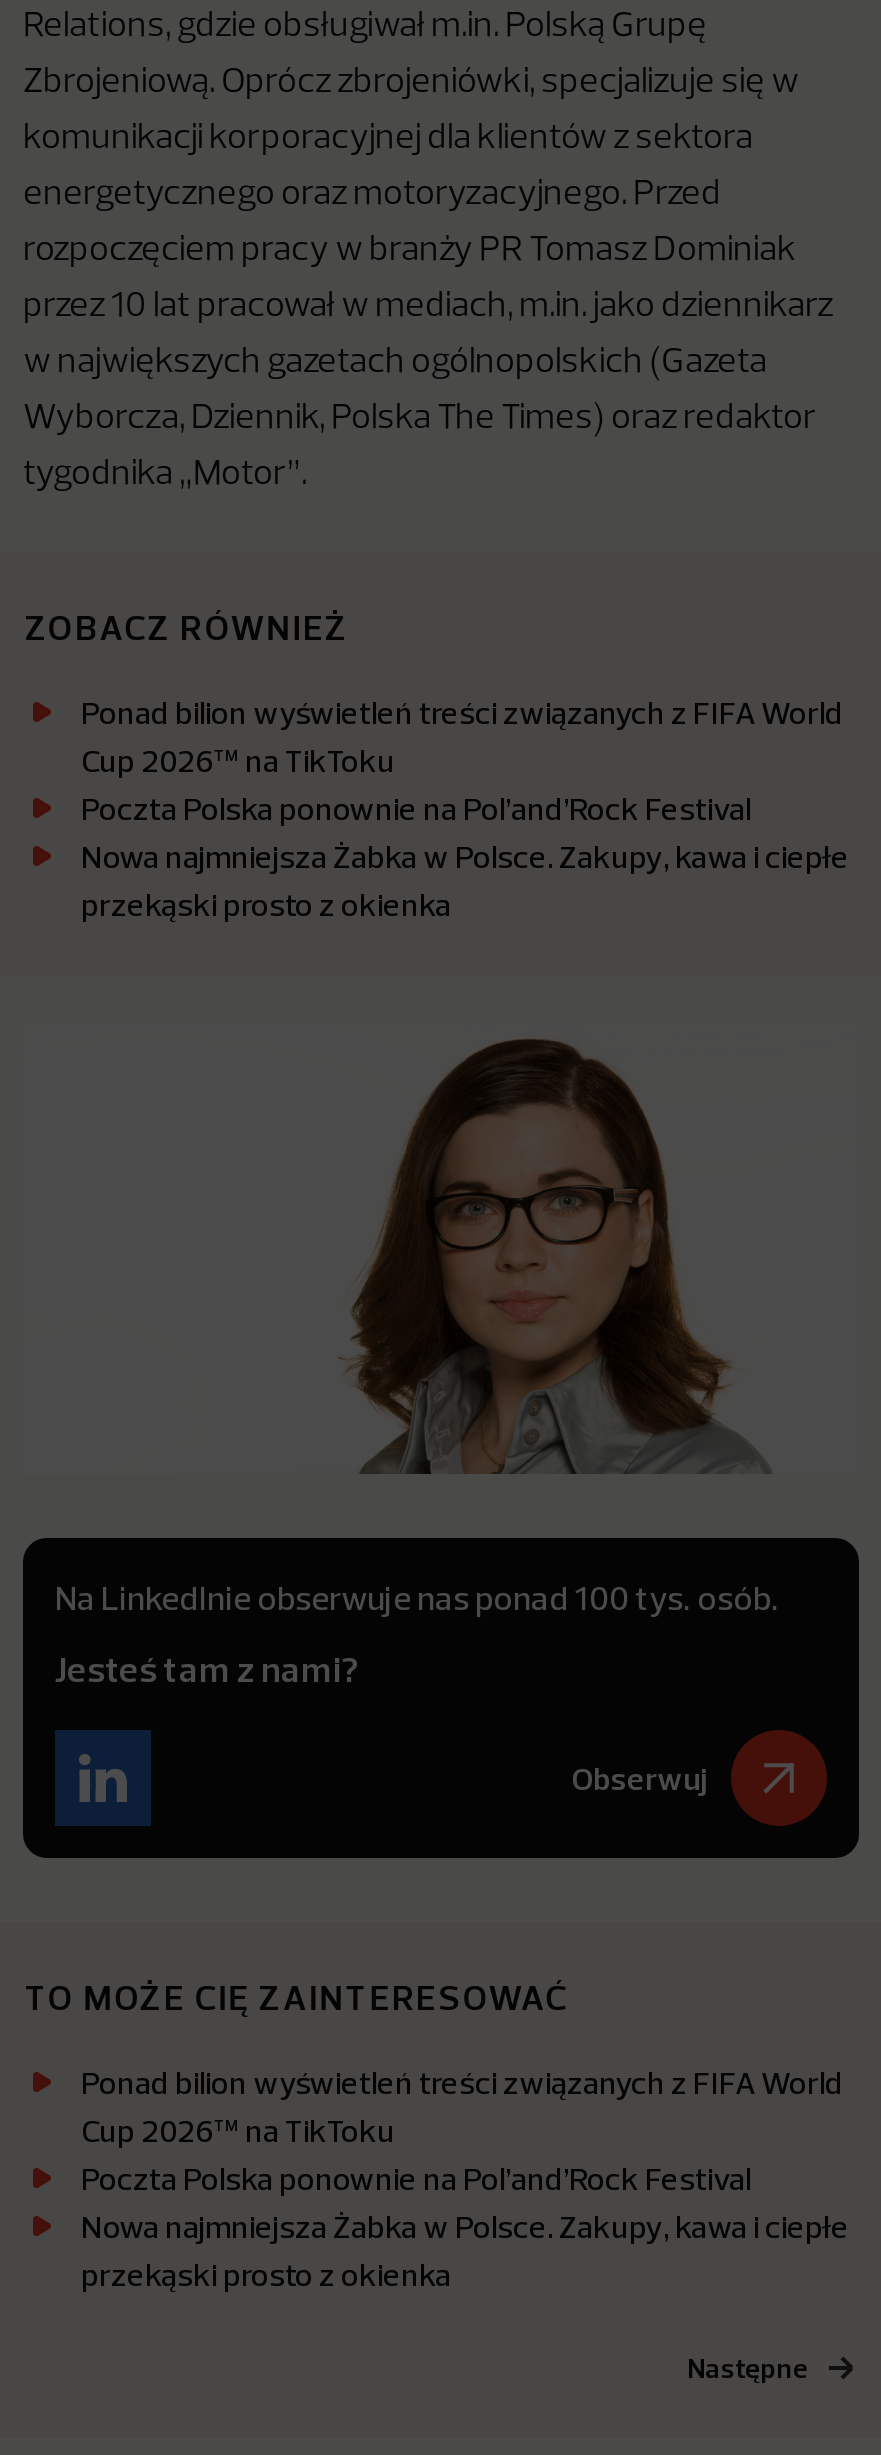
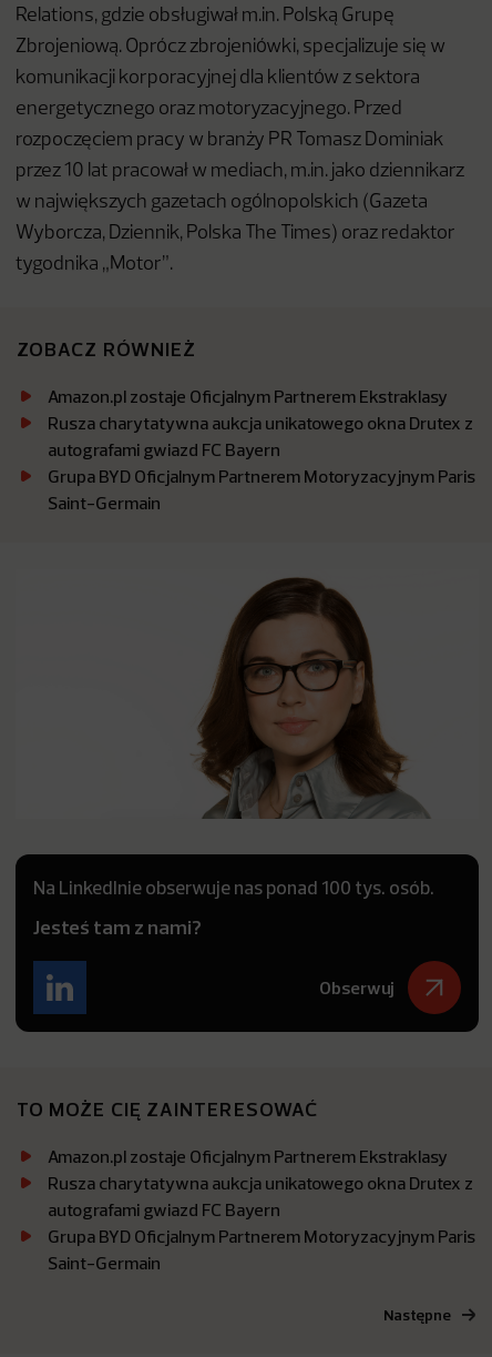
[81,692,849,924] Ponad bilion wyświetleń treści związanych z FIFA World | Cup 2026™ na TikToku | Poczta Polska ponownie na Pol’and’Rock Festival | Nowa najmniejsza Żabka w Polsce. Zakupy, kawa i ciepłe | przekąski prosto z okienka -> [48,385,475,514] Amazon.pl zostaje Oficjalnym Partnerem Ekstraklasy | Rusza charytatywna aukcja unikatowego okna Drutex z | autografami gwiazd FC Bayern | Grupa BYD Oficjalnym Partnerem Motoryzacyjnym Paris | Saint-Germain
[81,2061,849,2293] Ponad bilion wyświetleń treści związanych z FIFA World | Cup 2026™ na TikToku | Poczta Polska ponownie na Pol’and’Rock Festival | Nowa najmniejsza Żabka w Polsce. Zakupy, kawa i ciepłe | przekąski prosto z okienka -> [48,1145,475,1273] Amazon.pl zostaje Oficjalnym Partnerem Ekstraklasy | Rusza charytatywna aukcja unikatowego okna Drutex z | autografami gwiazd FC Bayern | Grupa BYD Oficjalnym Partnerem Motoryzacyjnym Paris | Saint-Germain

